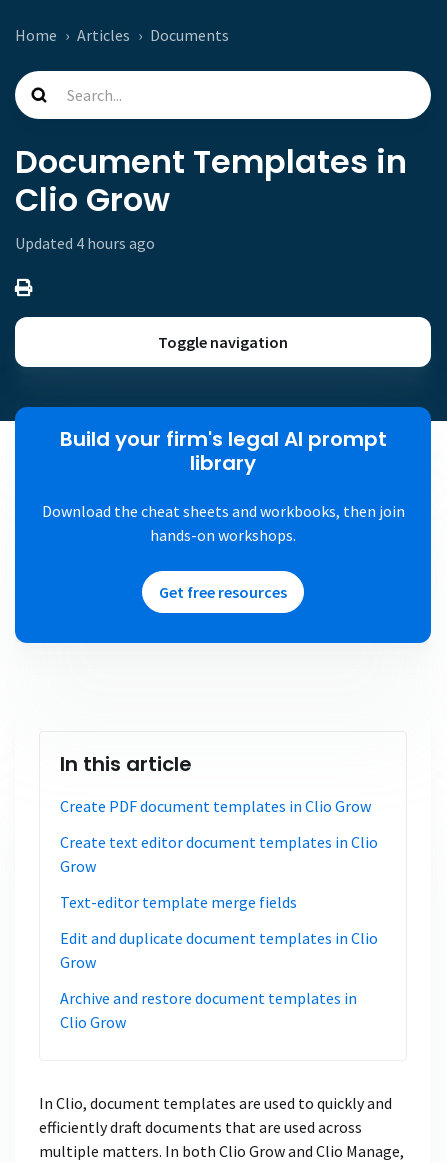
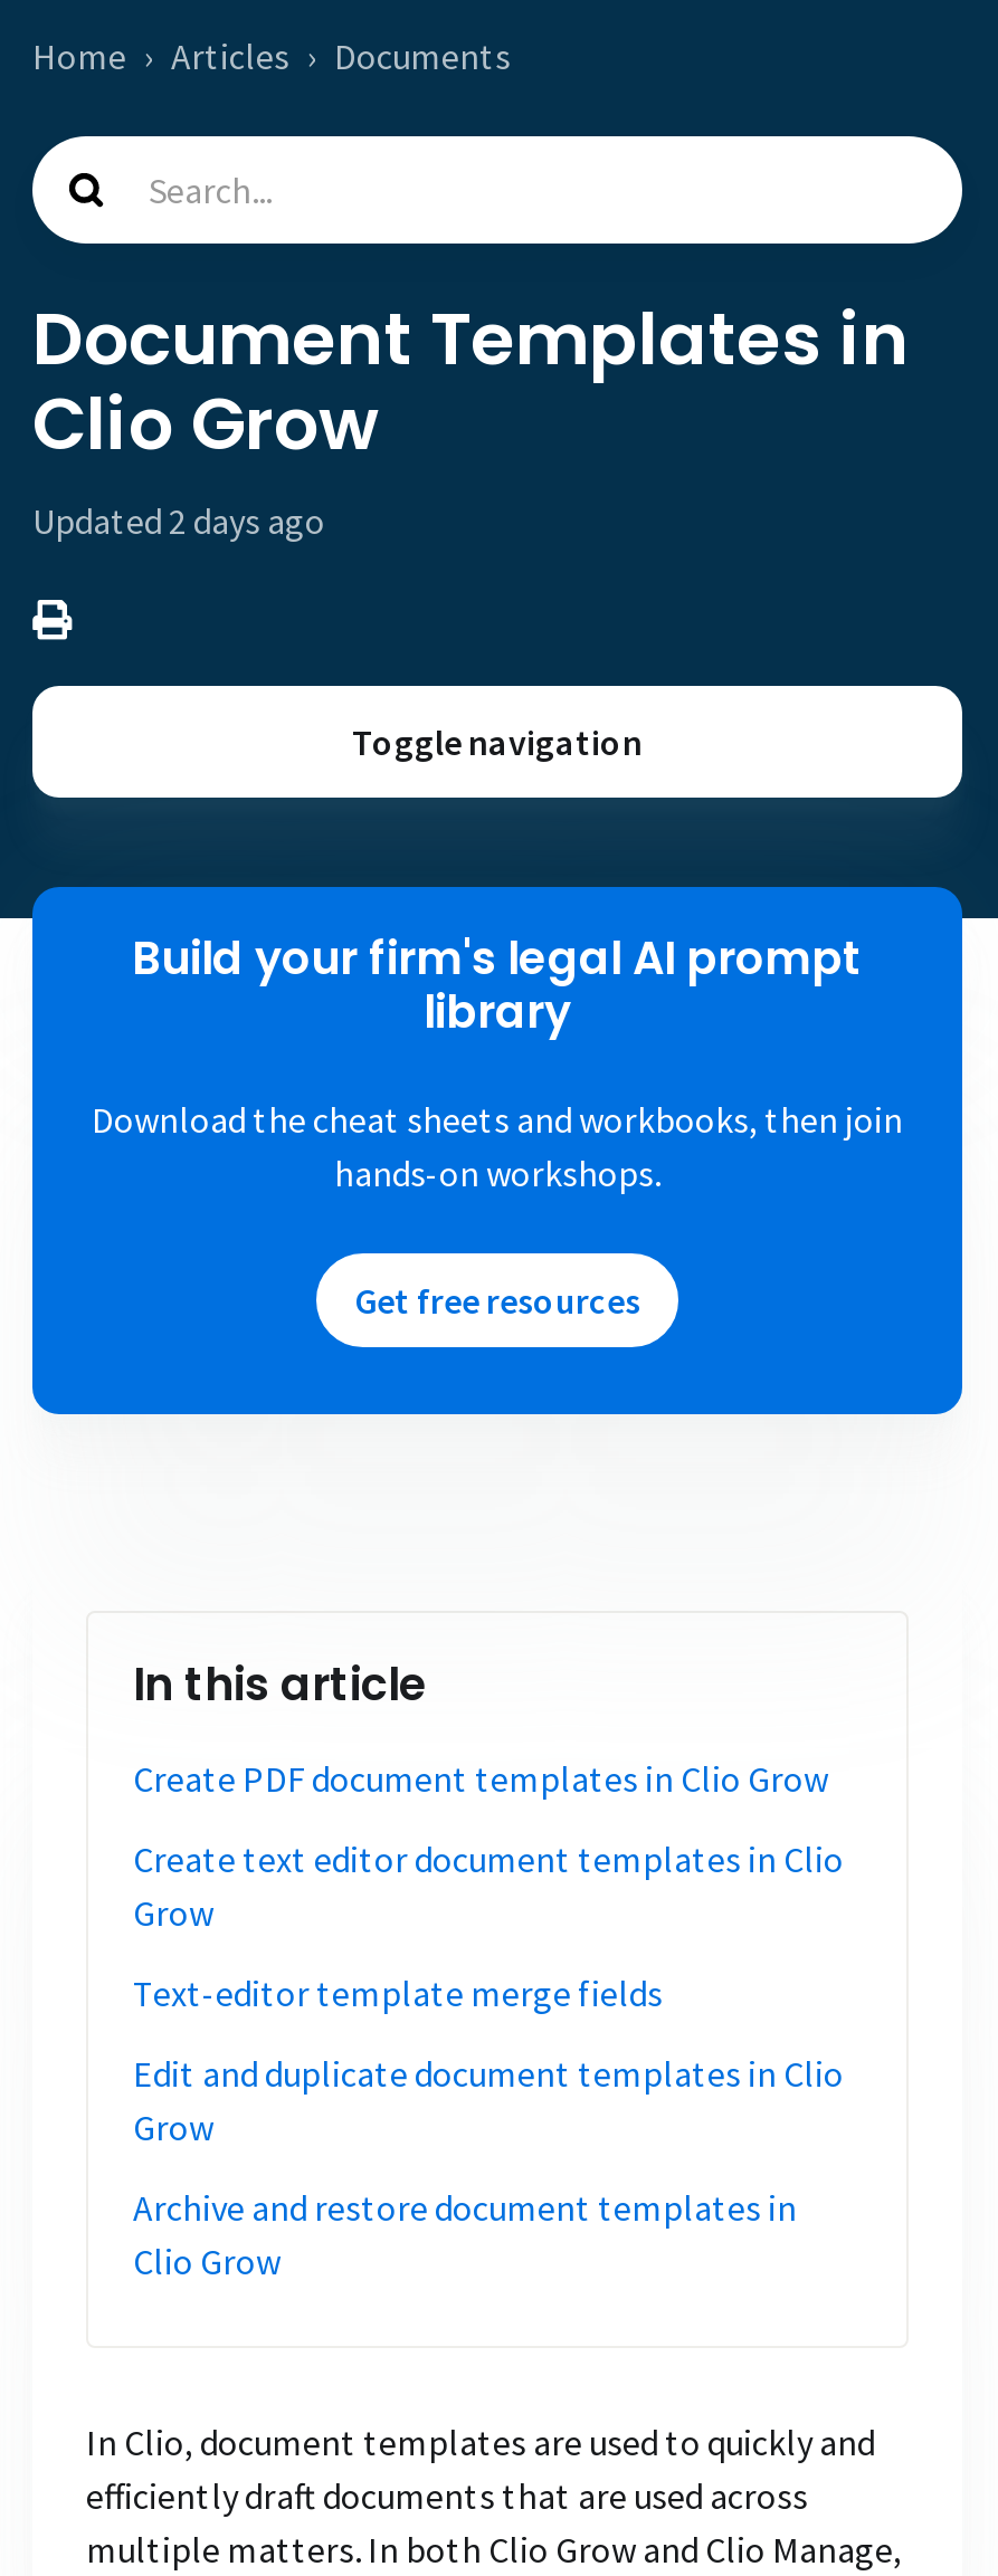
[15,233,155,253] Updated 4 hours ago -> [32,498,325,543] Updated 2 days ago

